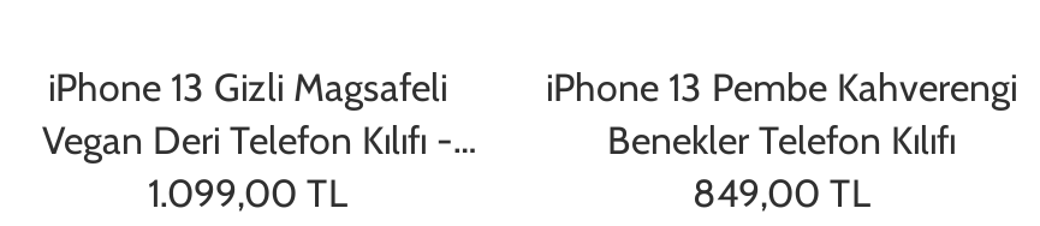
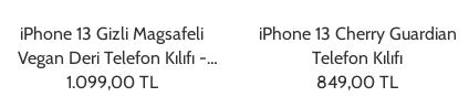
[546,64,1017,162] iPhone 13 Pembe Kahverengi | Benekler Telefon Kılıfı -> [258,23,456,68] iPhone 13 Cherry Guardian | Telefon Kılıfı

